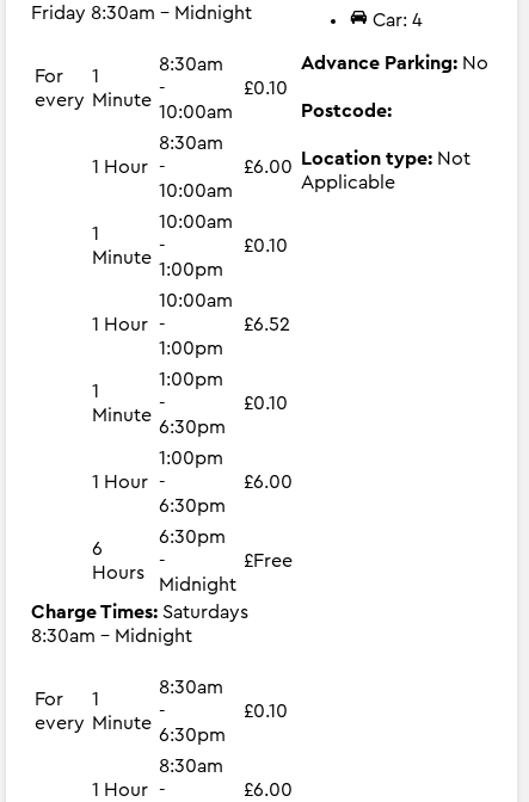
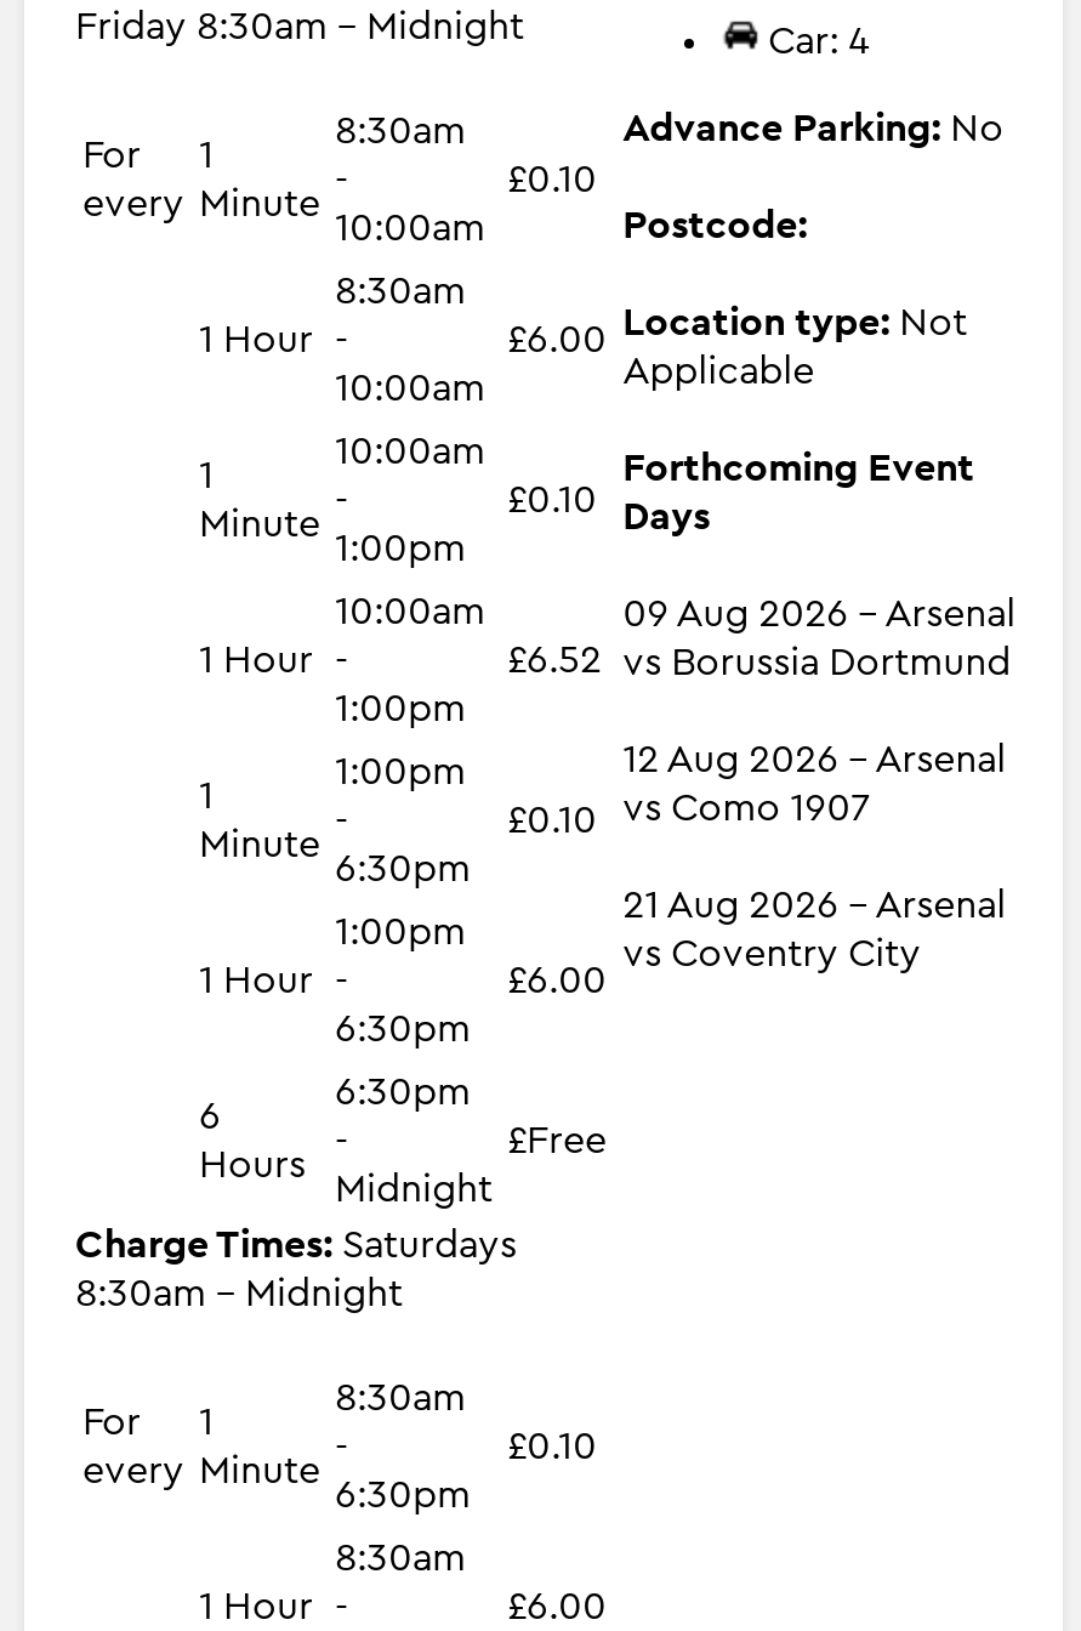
none -> [623,448,1016,972] Forthcoming Event | Days | 09 Aug 2026 - Arsenal | vs Borussia Dortmund | 12 Aug 2026 - Arsenal | vs Como 1907 | 21 Aug 2026 - Arsenal | vs Coventry City

